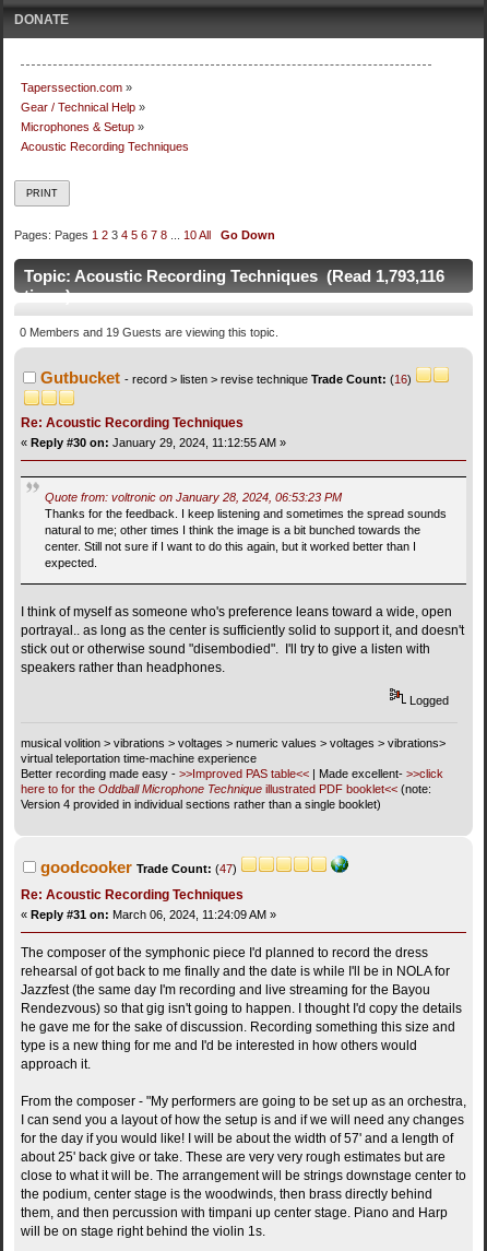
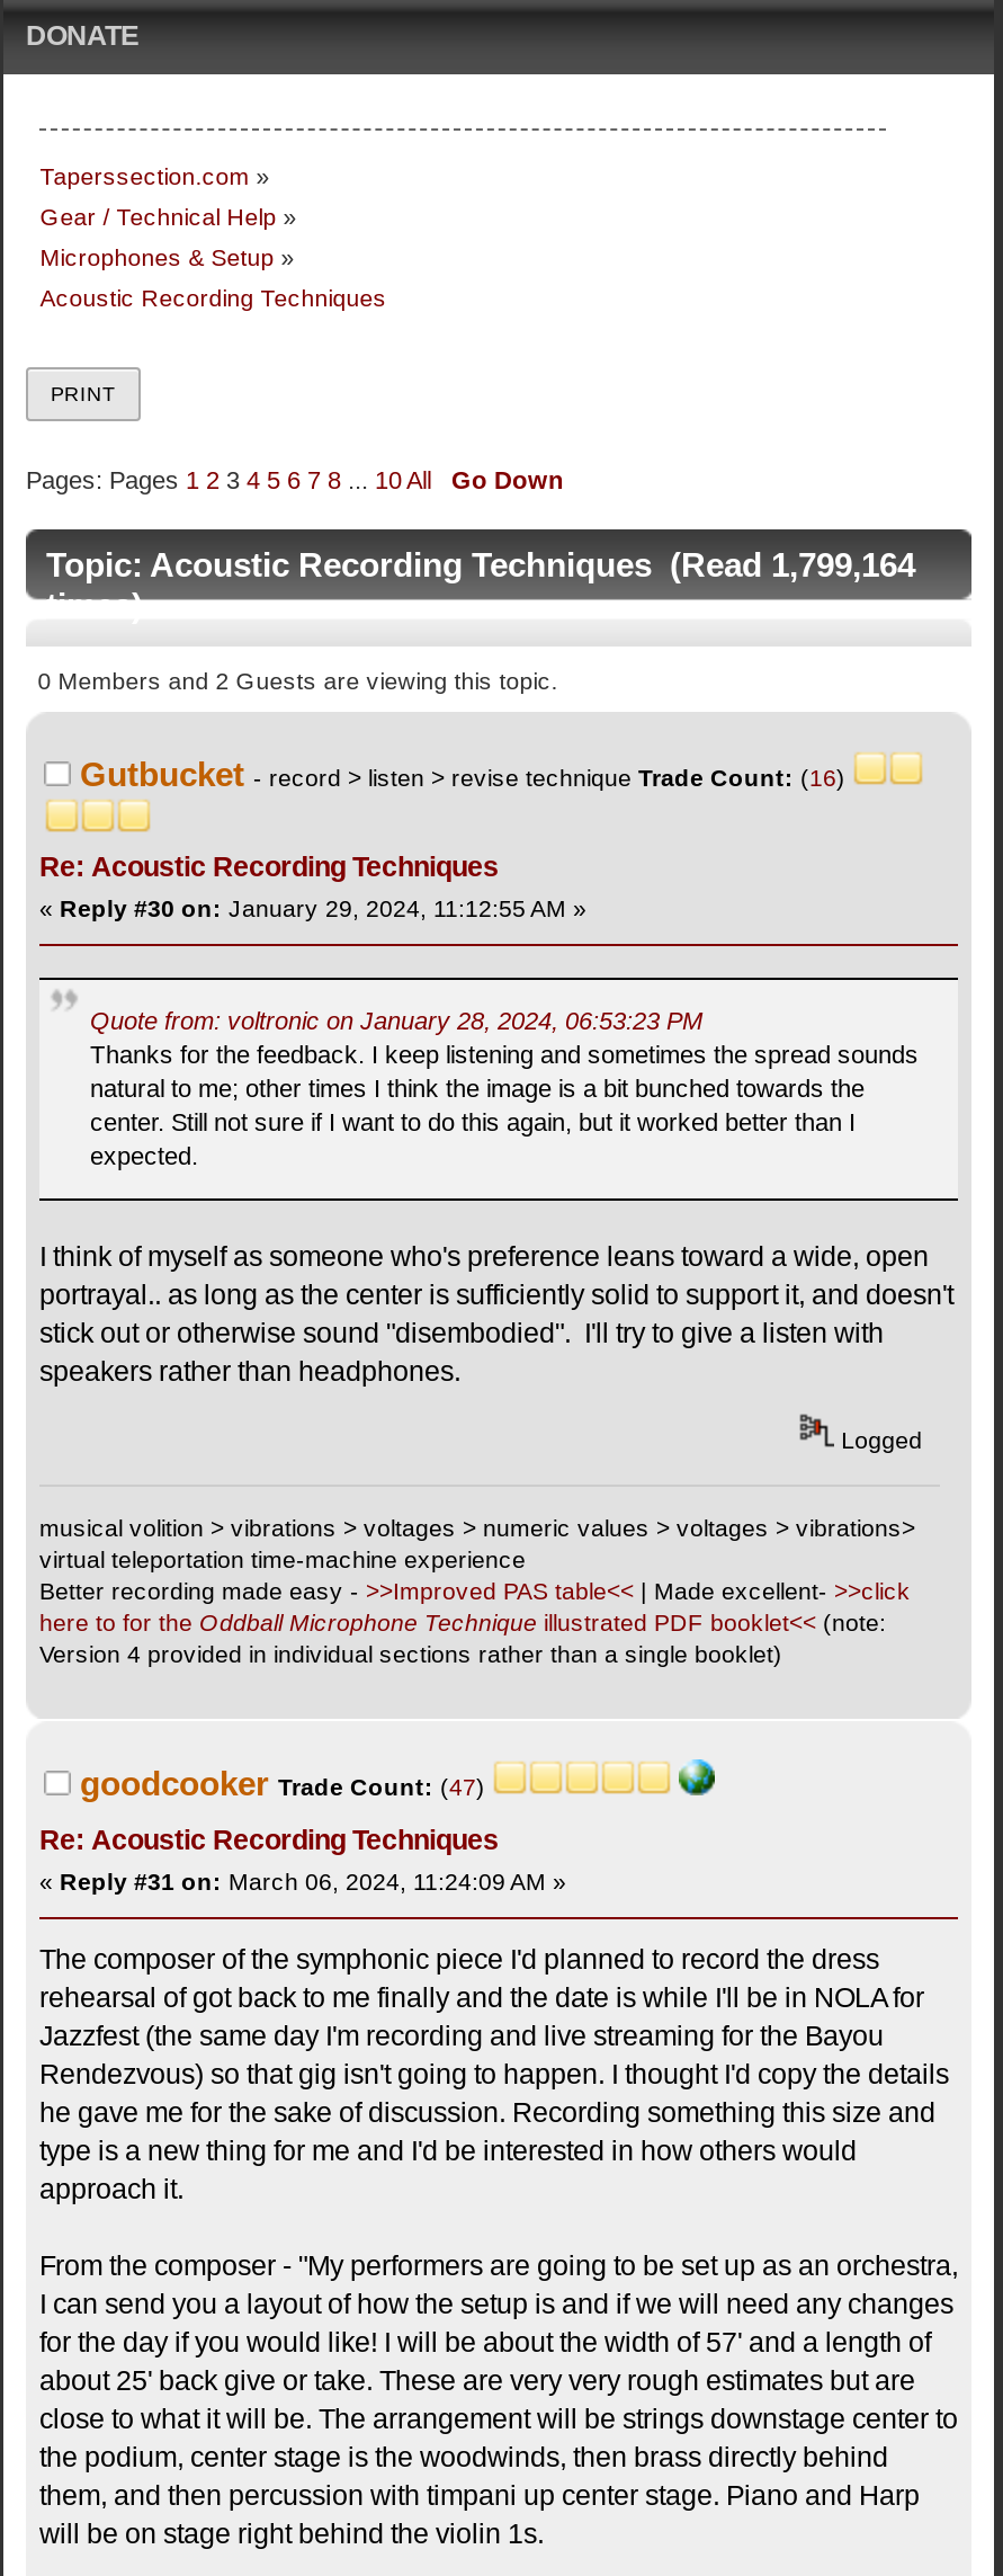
[24,267,444,285] Topic: Acoustic Recording Techniques (Read 1,793,116 -> [46,546,915,584] Topic: Acoustic Recording Techniques (Read 1,799,164
[20,325,279,338] 0 Members and 19 Guests are viewing this topic. -> [38,666,558,693] 0 Members and 2 Guests are viewing this topic.

